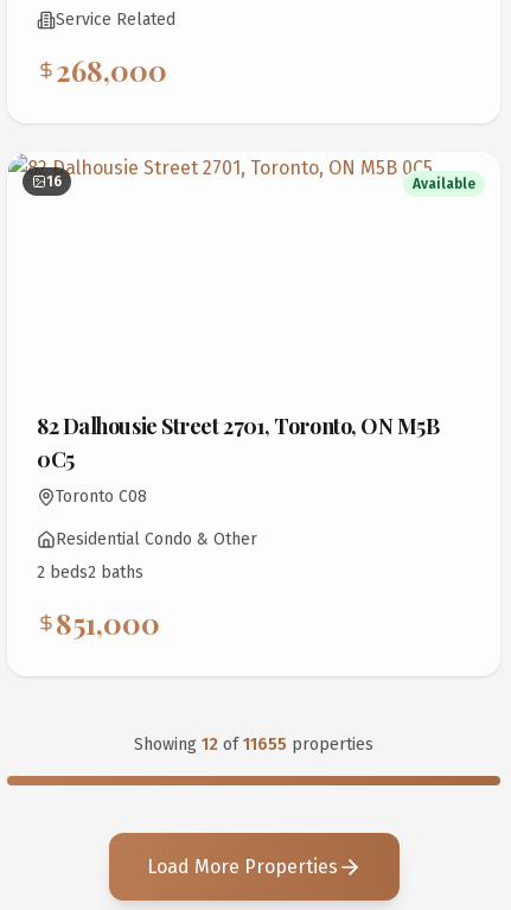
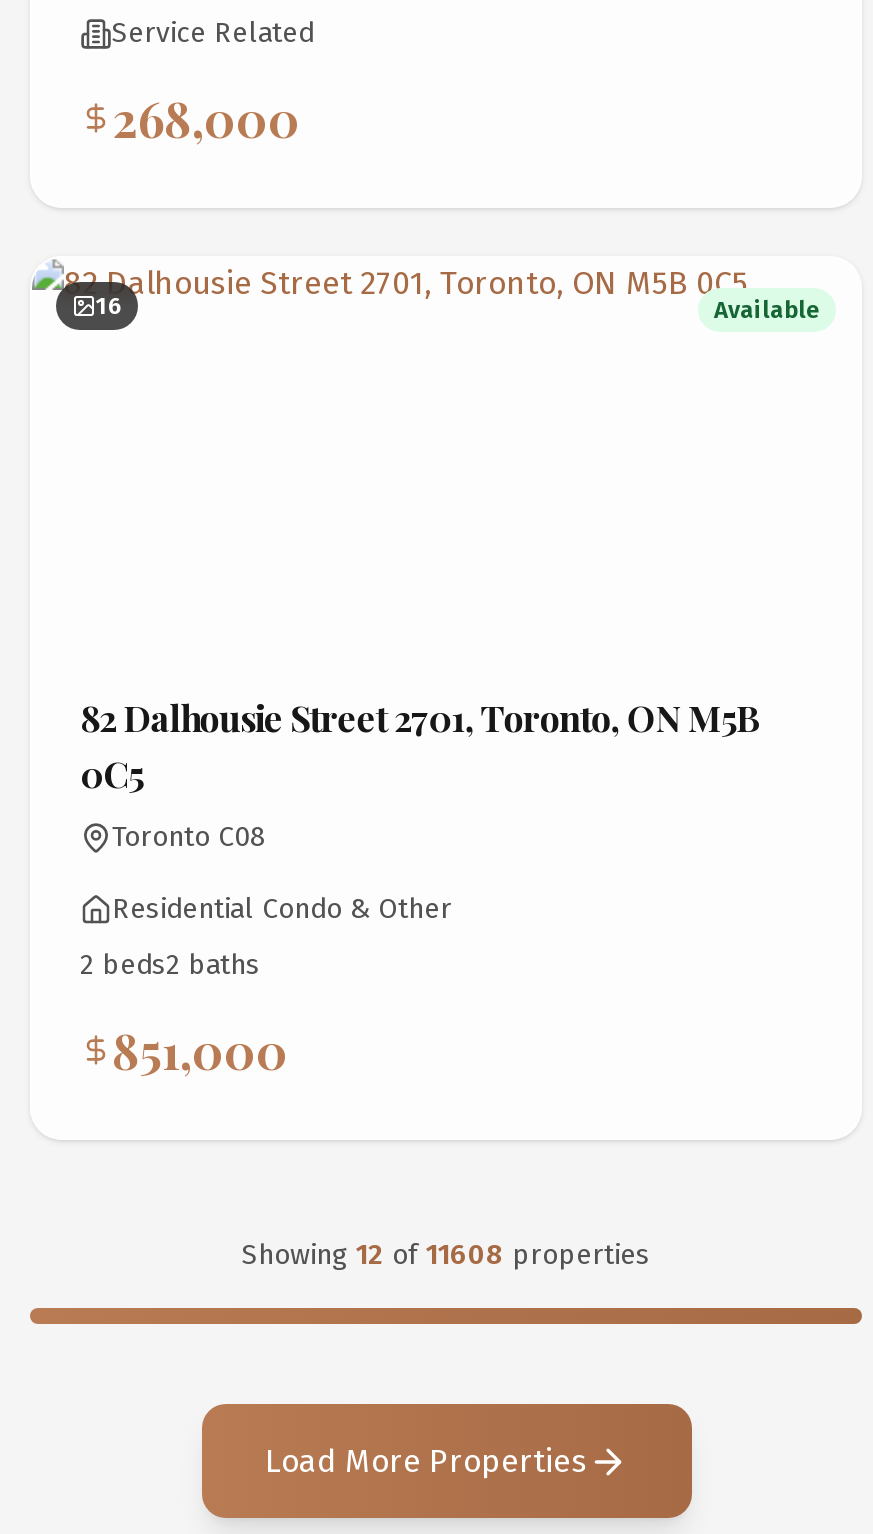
[134,734,373,755] Showing 12 of 11655 properties -> [242,1238,650,1272] Showing 12 of 11608 properties

